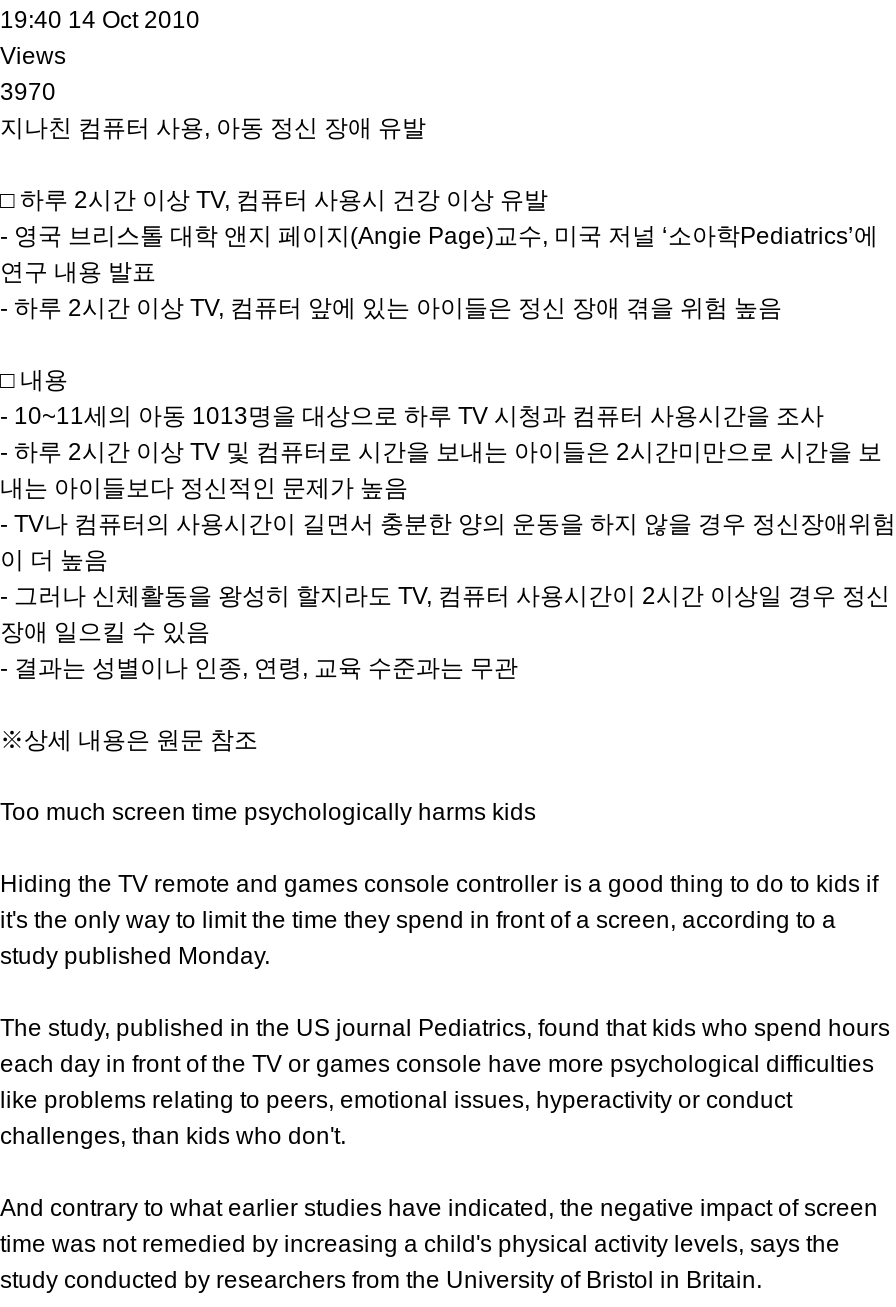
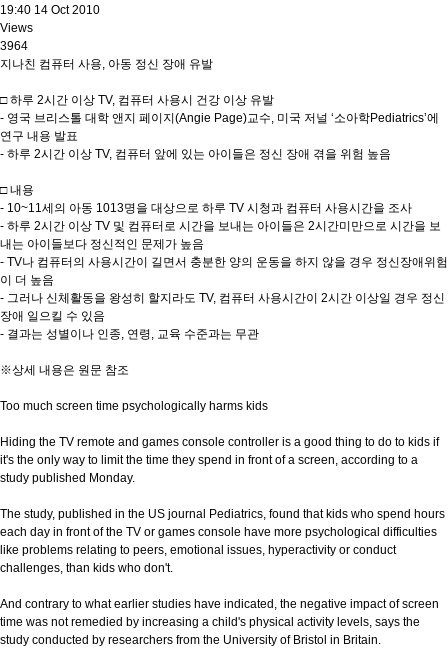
[0,78,56,106] 3970 -> [0,39,28,53] 3964

